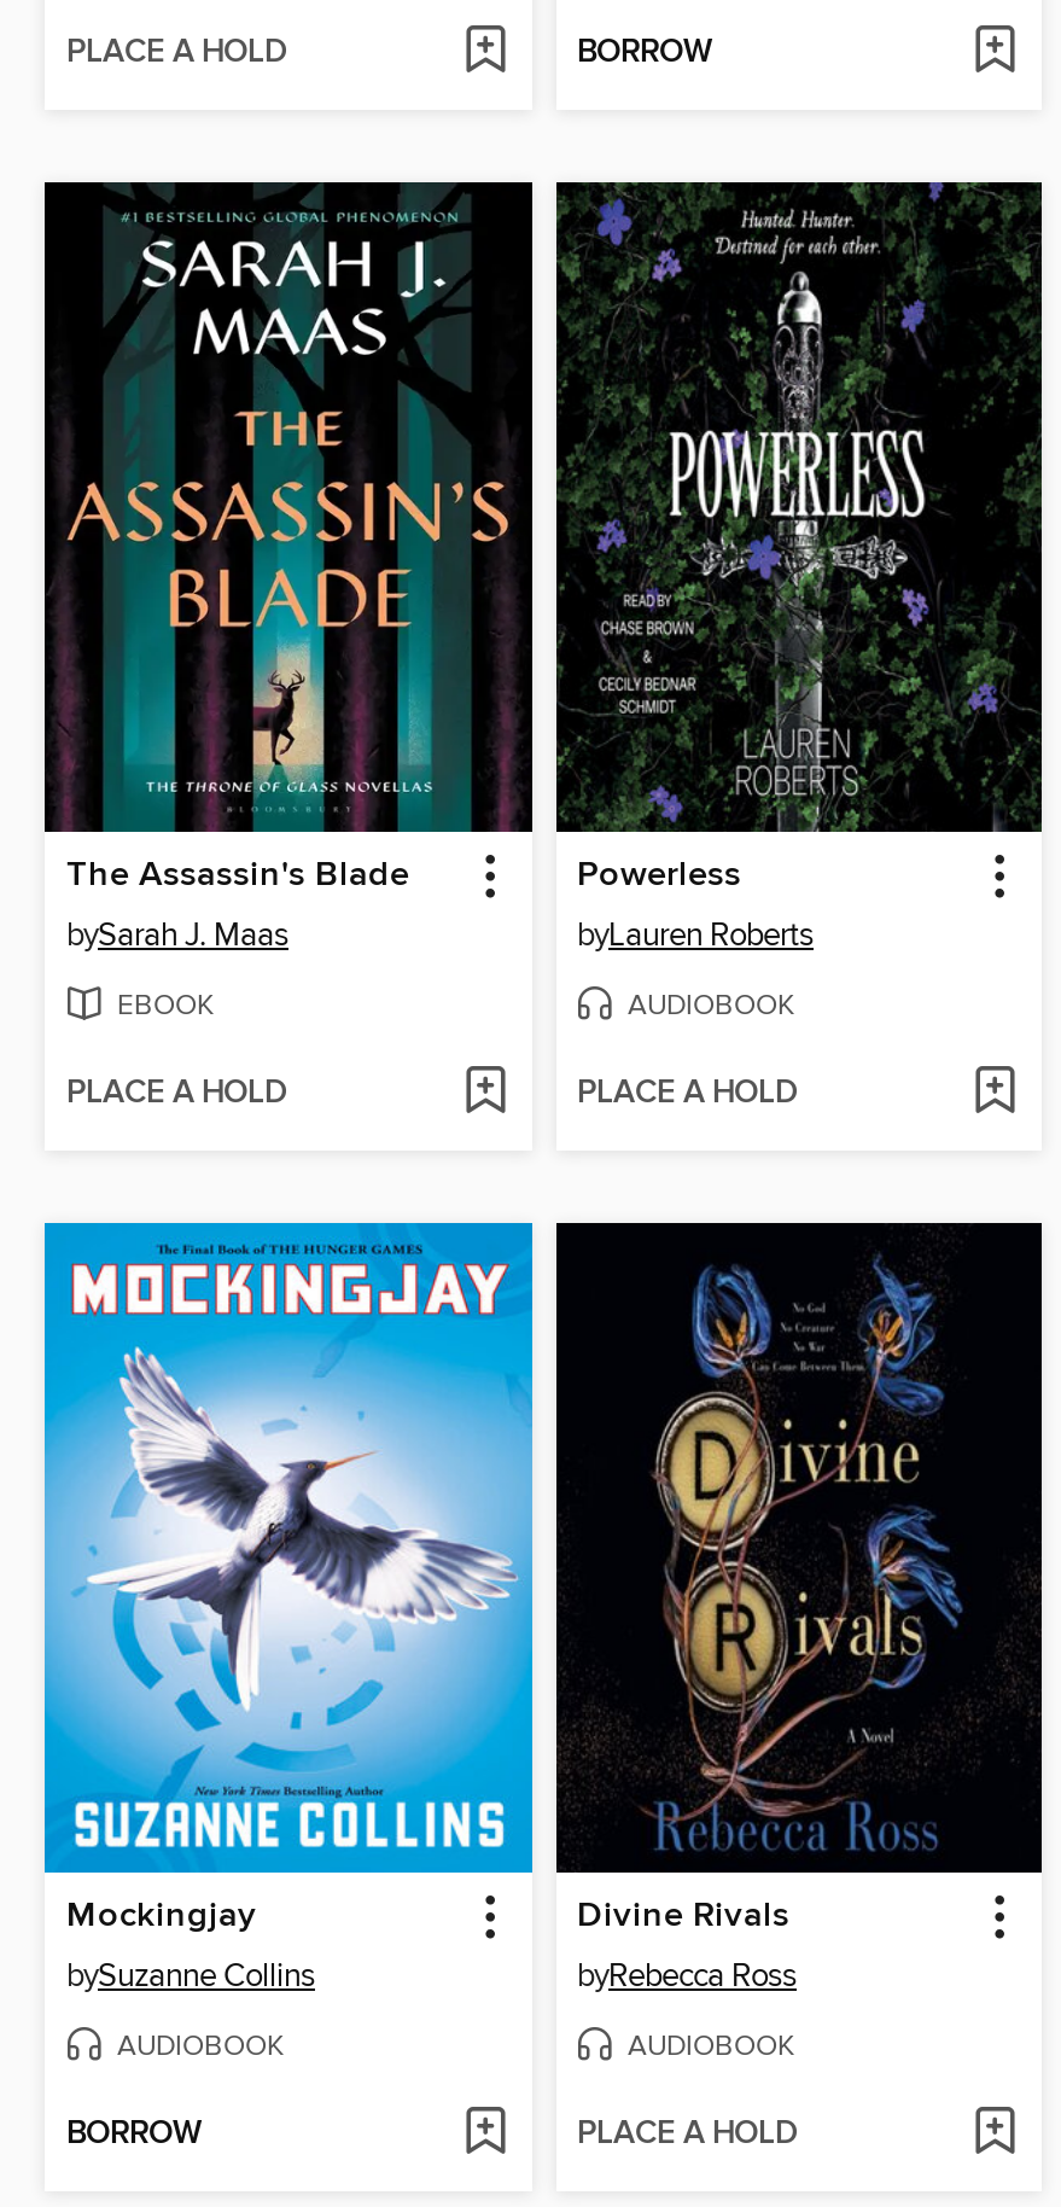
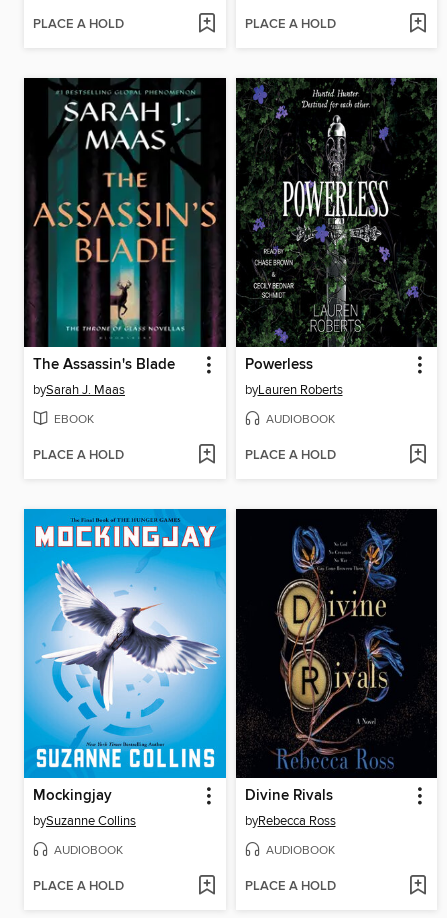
[577,32,712,73] BORROW -> [244,16,335,33] PLACE A HOLD
[66,2115,202,2156] BORROW -> [33,878,124,895] PLACE A HOLD

